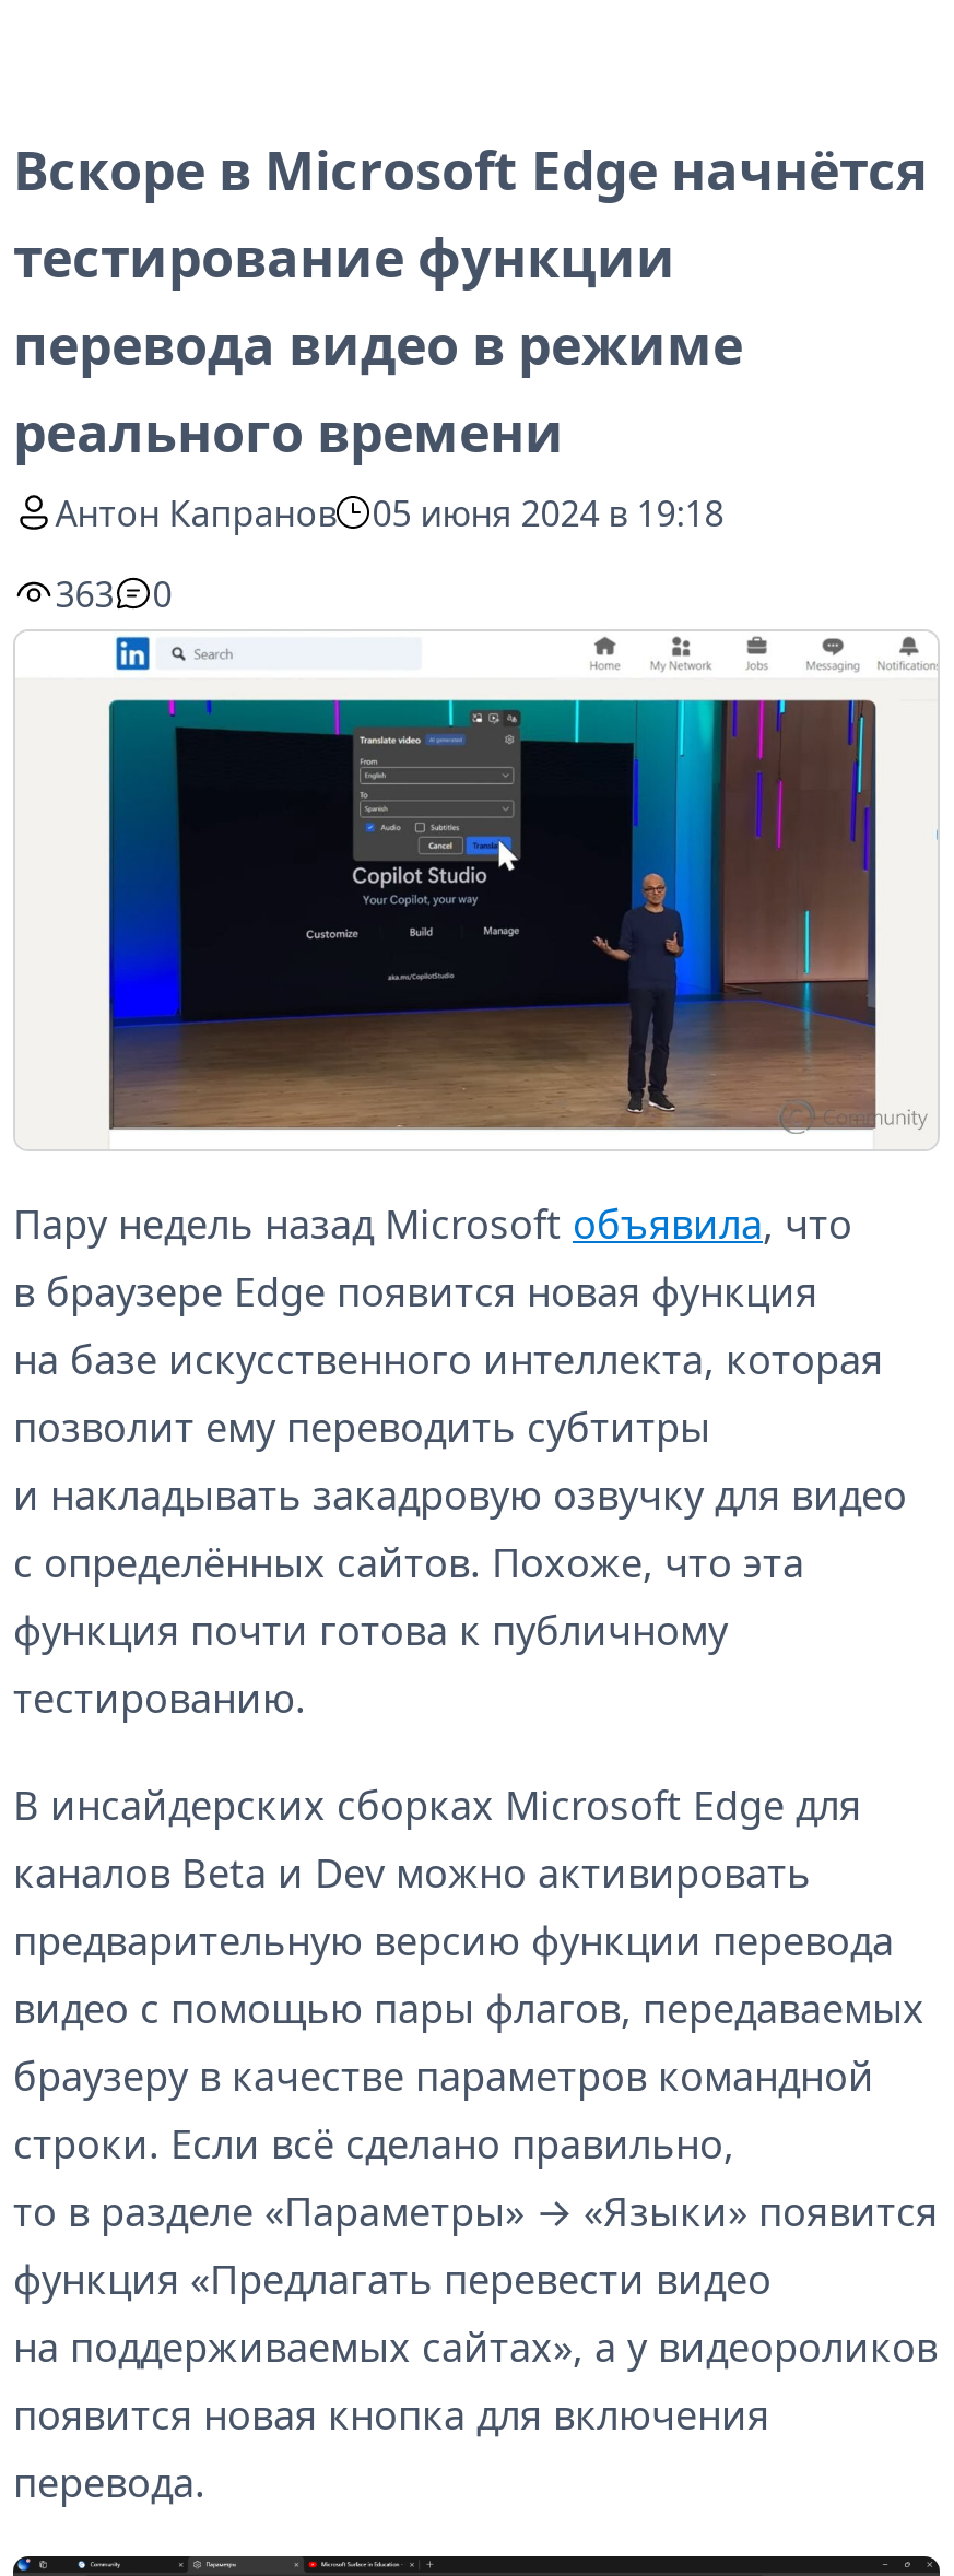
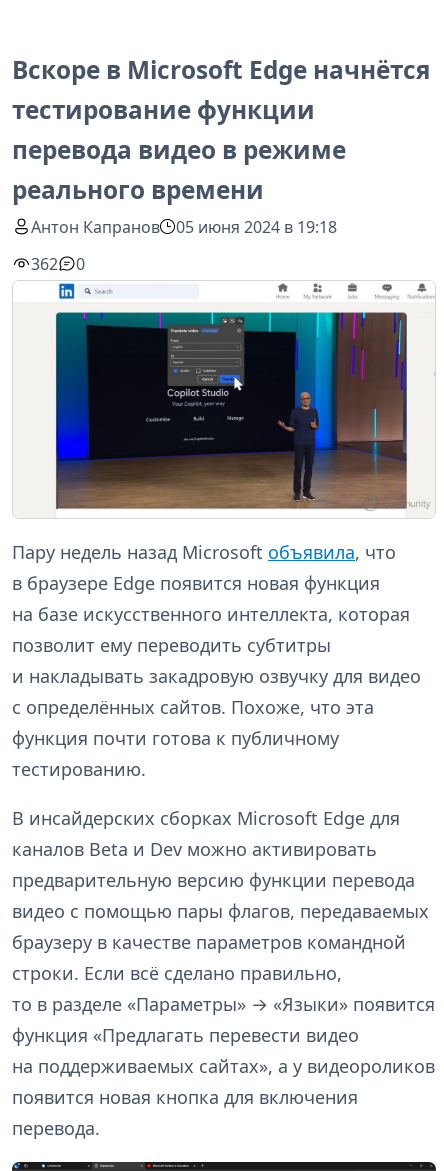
[55,569,172,617] 363 0 -> [31,252,85,274] 362 0

